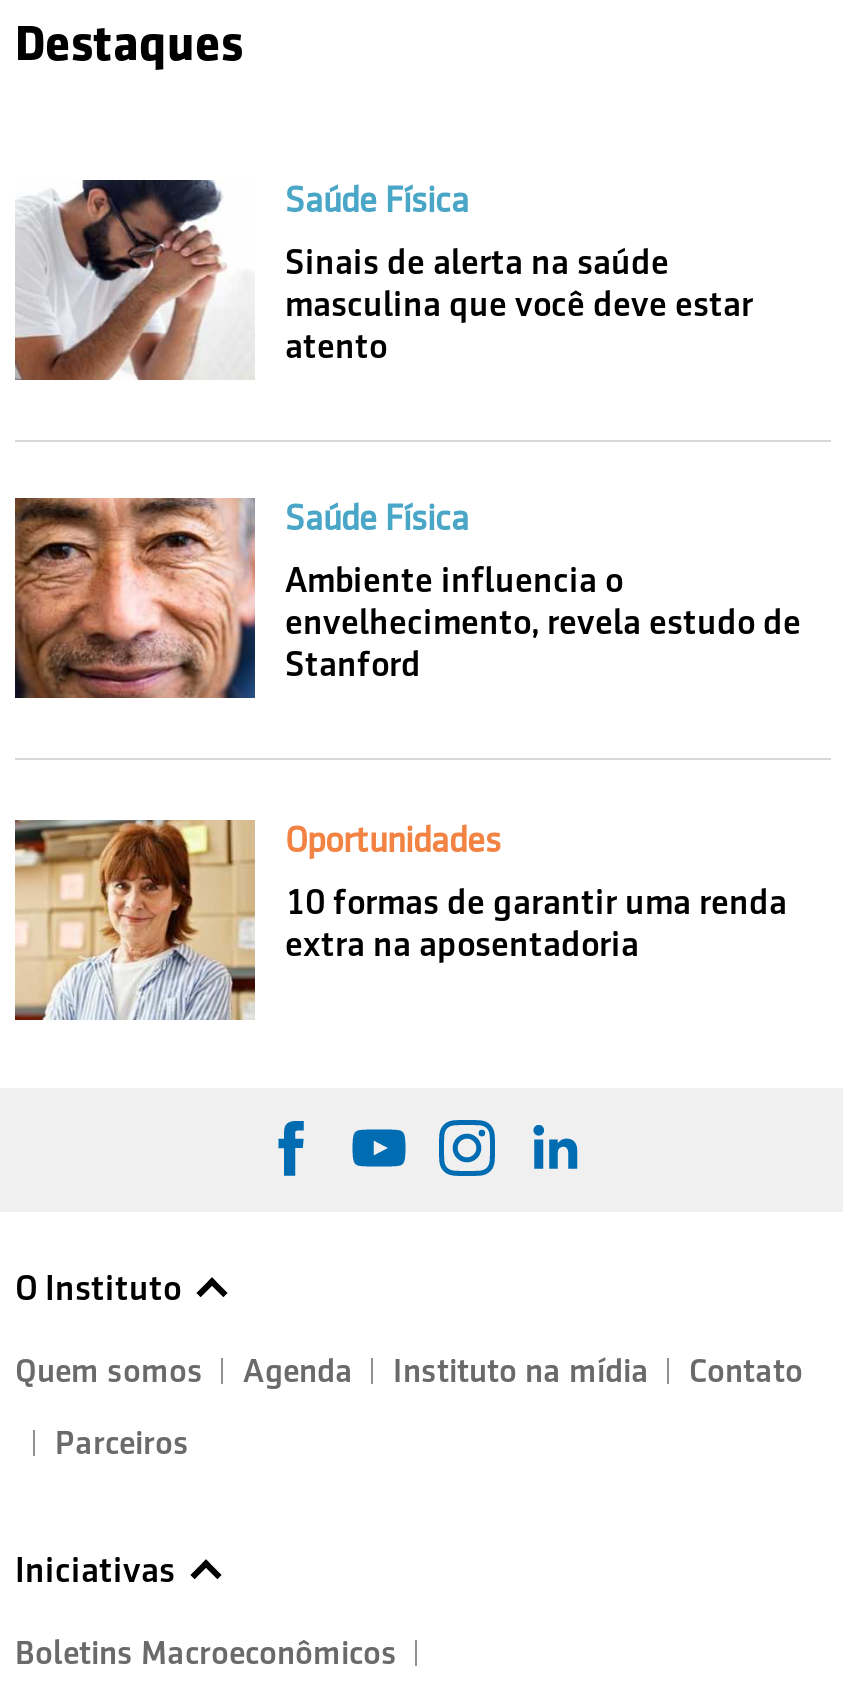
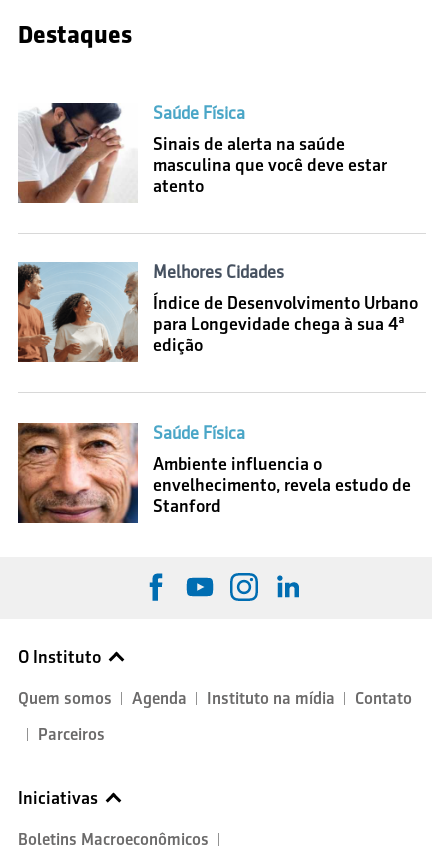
none -> [17,262,418,363] [image] | Melhores Cidades | Índice de Desenvolvimento Urbano | para Longevidade chega à sua 4ª | edição
moved [13,494,801,702] -> [17,421,411,525]: [image] | Saúde Física | Ambiente influencia o | envelhecimento, revela estudo de | Stanford
[13,818,787,1022] [image] | Oportunidades | 10 formas de garantir uma renda | extra na aposentadoria -> none

